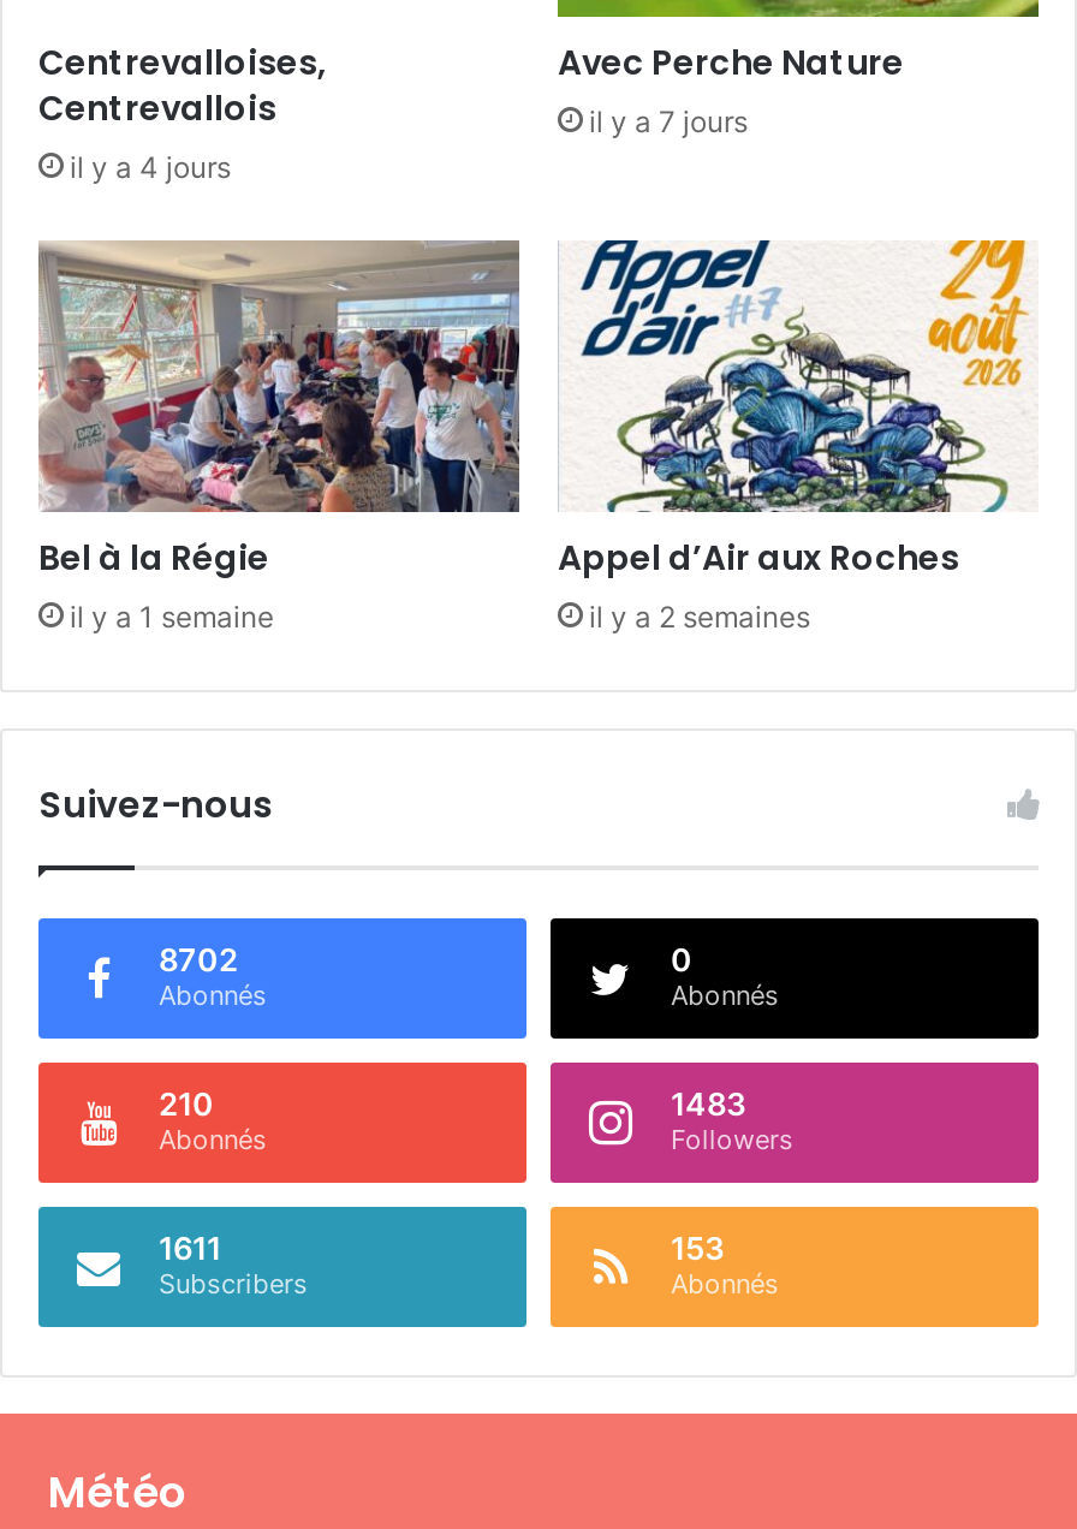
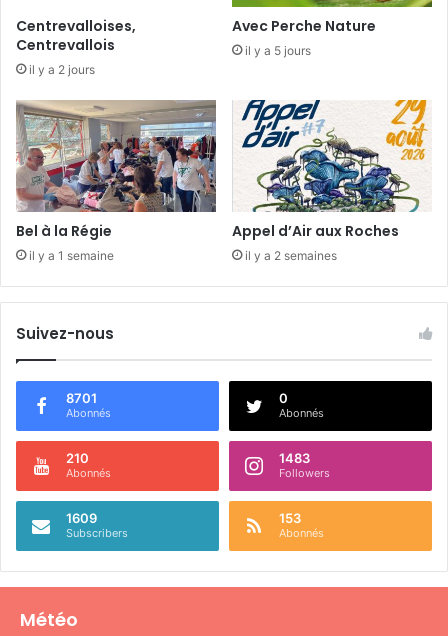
[589,102,748,138] il y a 7 jours -> [245,43,311,58] il y a 5 jours
[70,148,231,184] il y a 4 jours -> [29,62,95,77] il y a 2 jours
[159,939,238,977] 8702 -> [66,390,97,406] 8701
[159,1227,221,1266] 1611 -> [66,510,97,526] 1609

